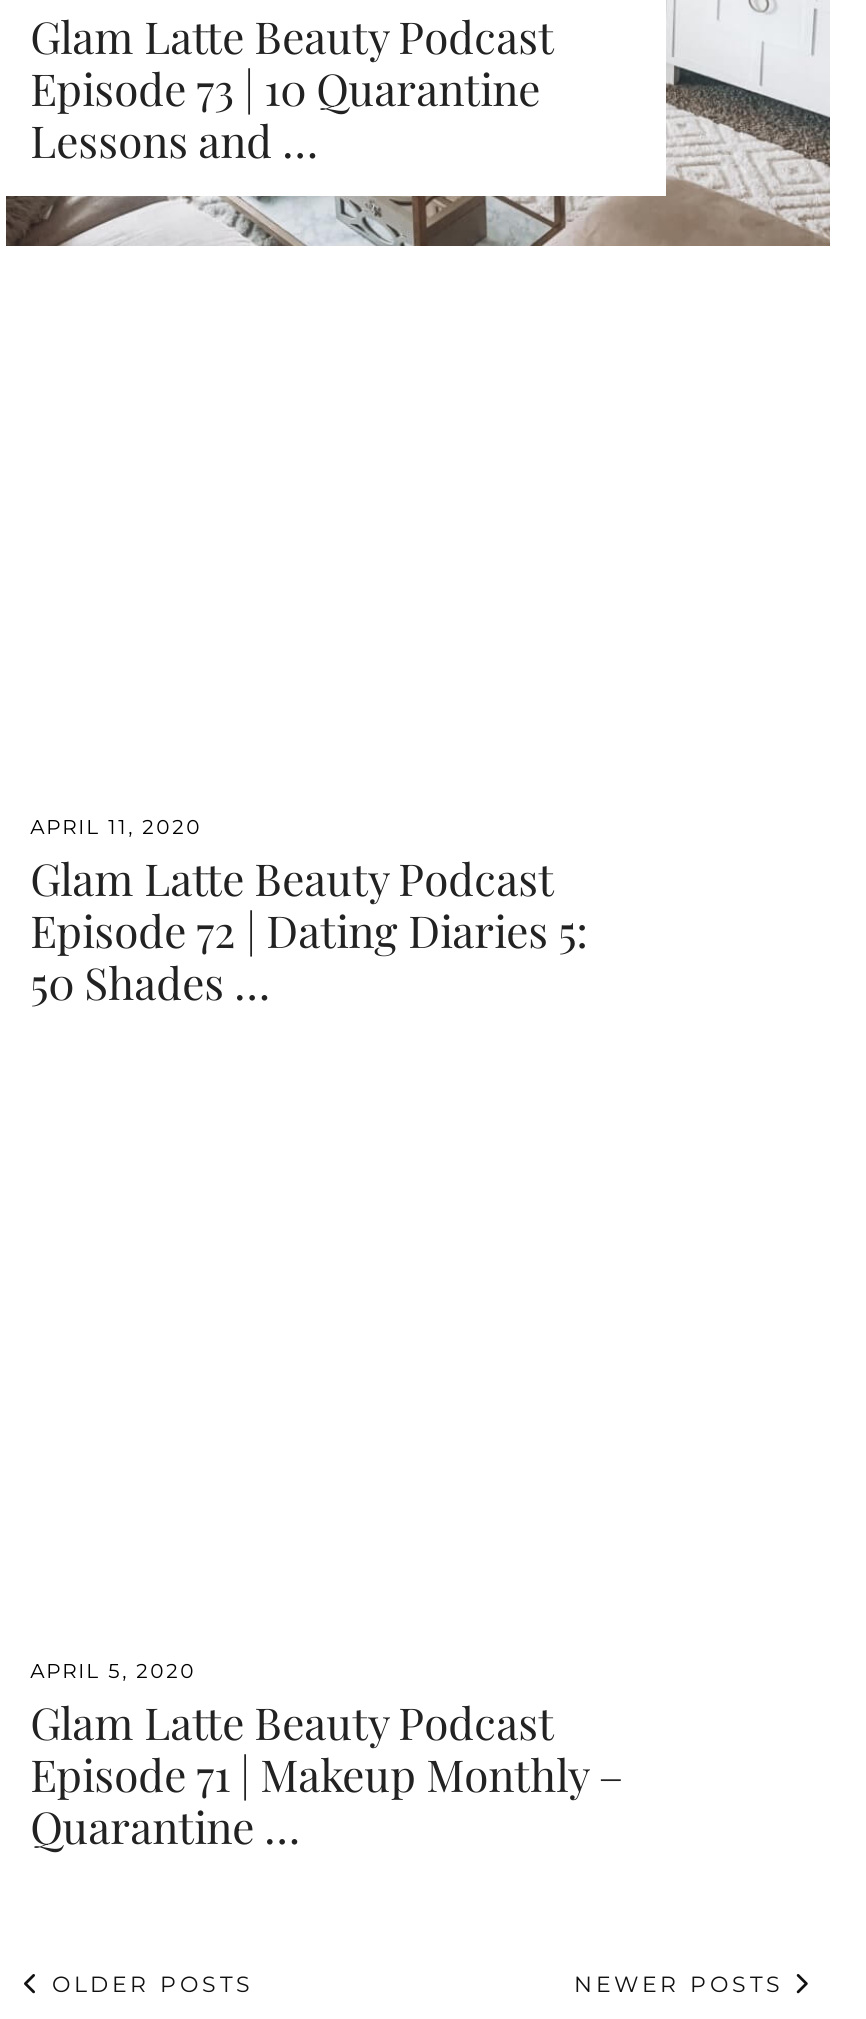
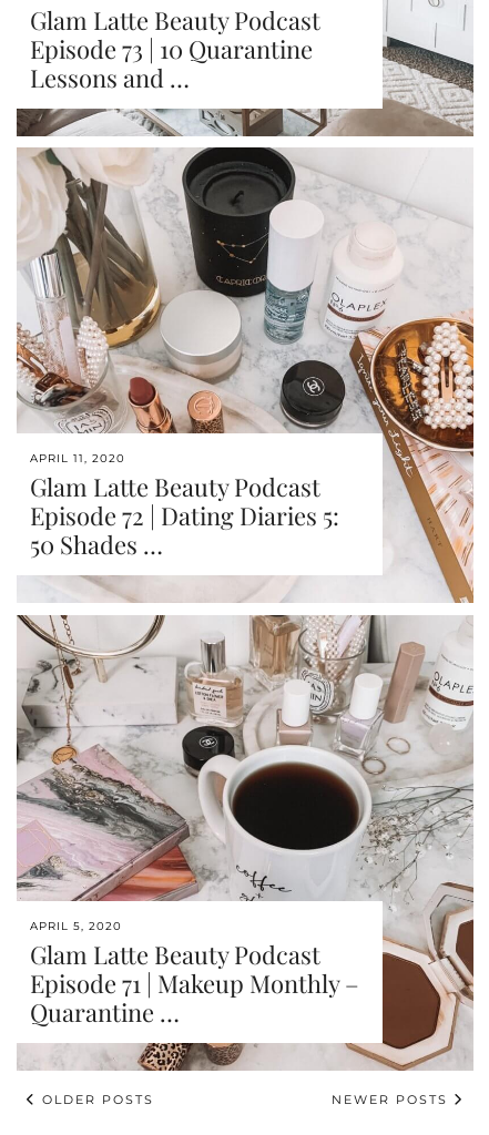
none -> [16,146,475,604] [image]
none -> [16,614,475,1072] [image]

